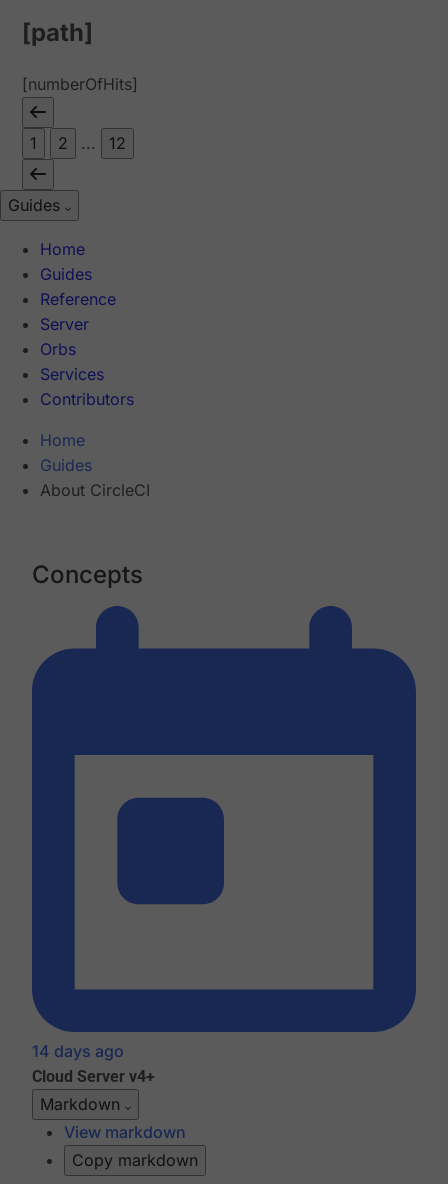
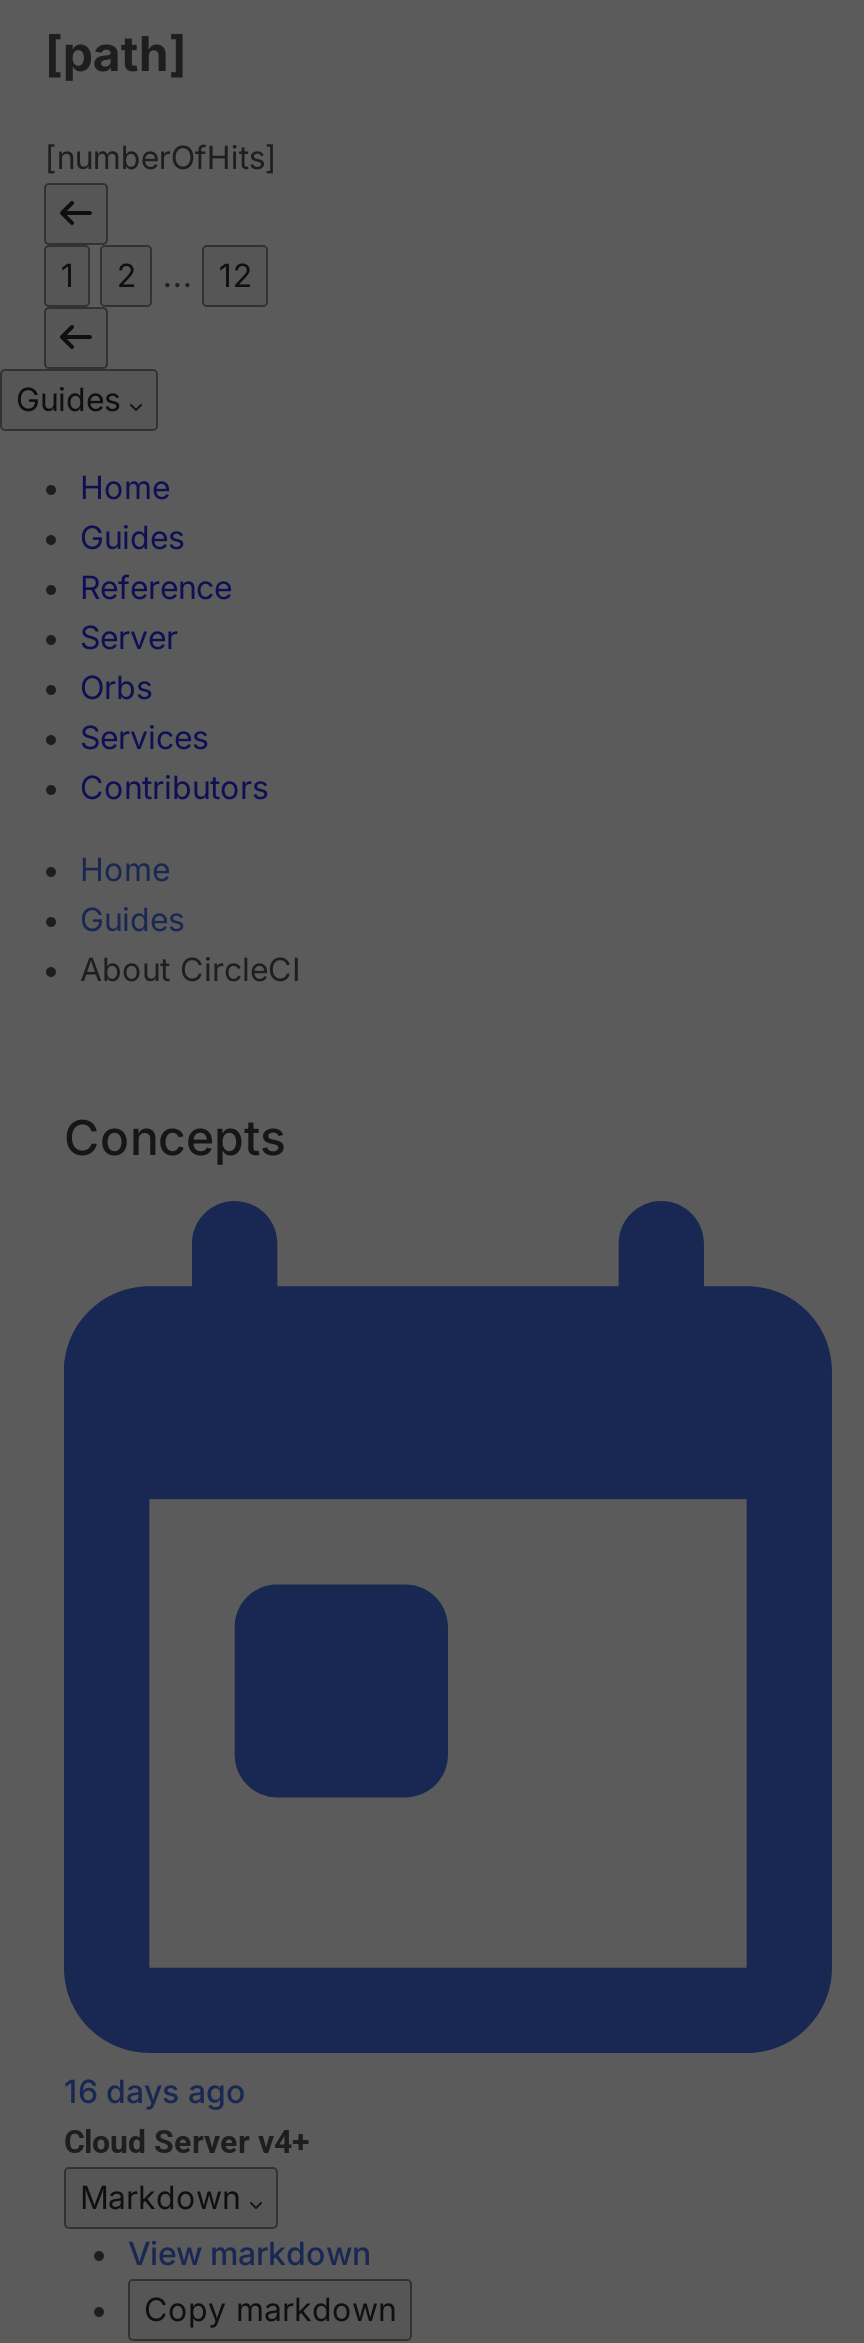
[32,1041,124,1061] 14 days ago -> [64,2072,246,2112] 16 days ago

